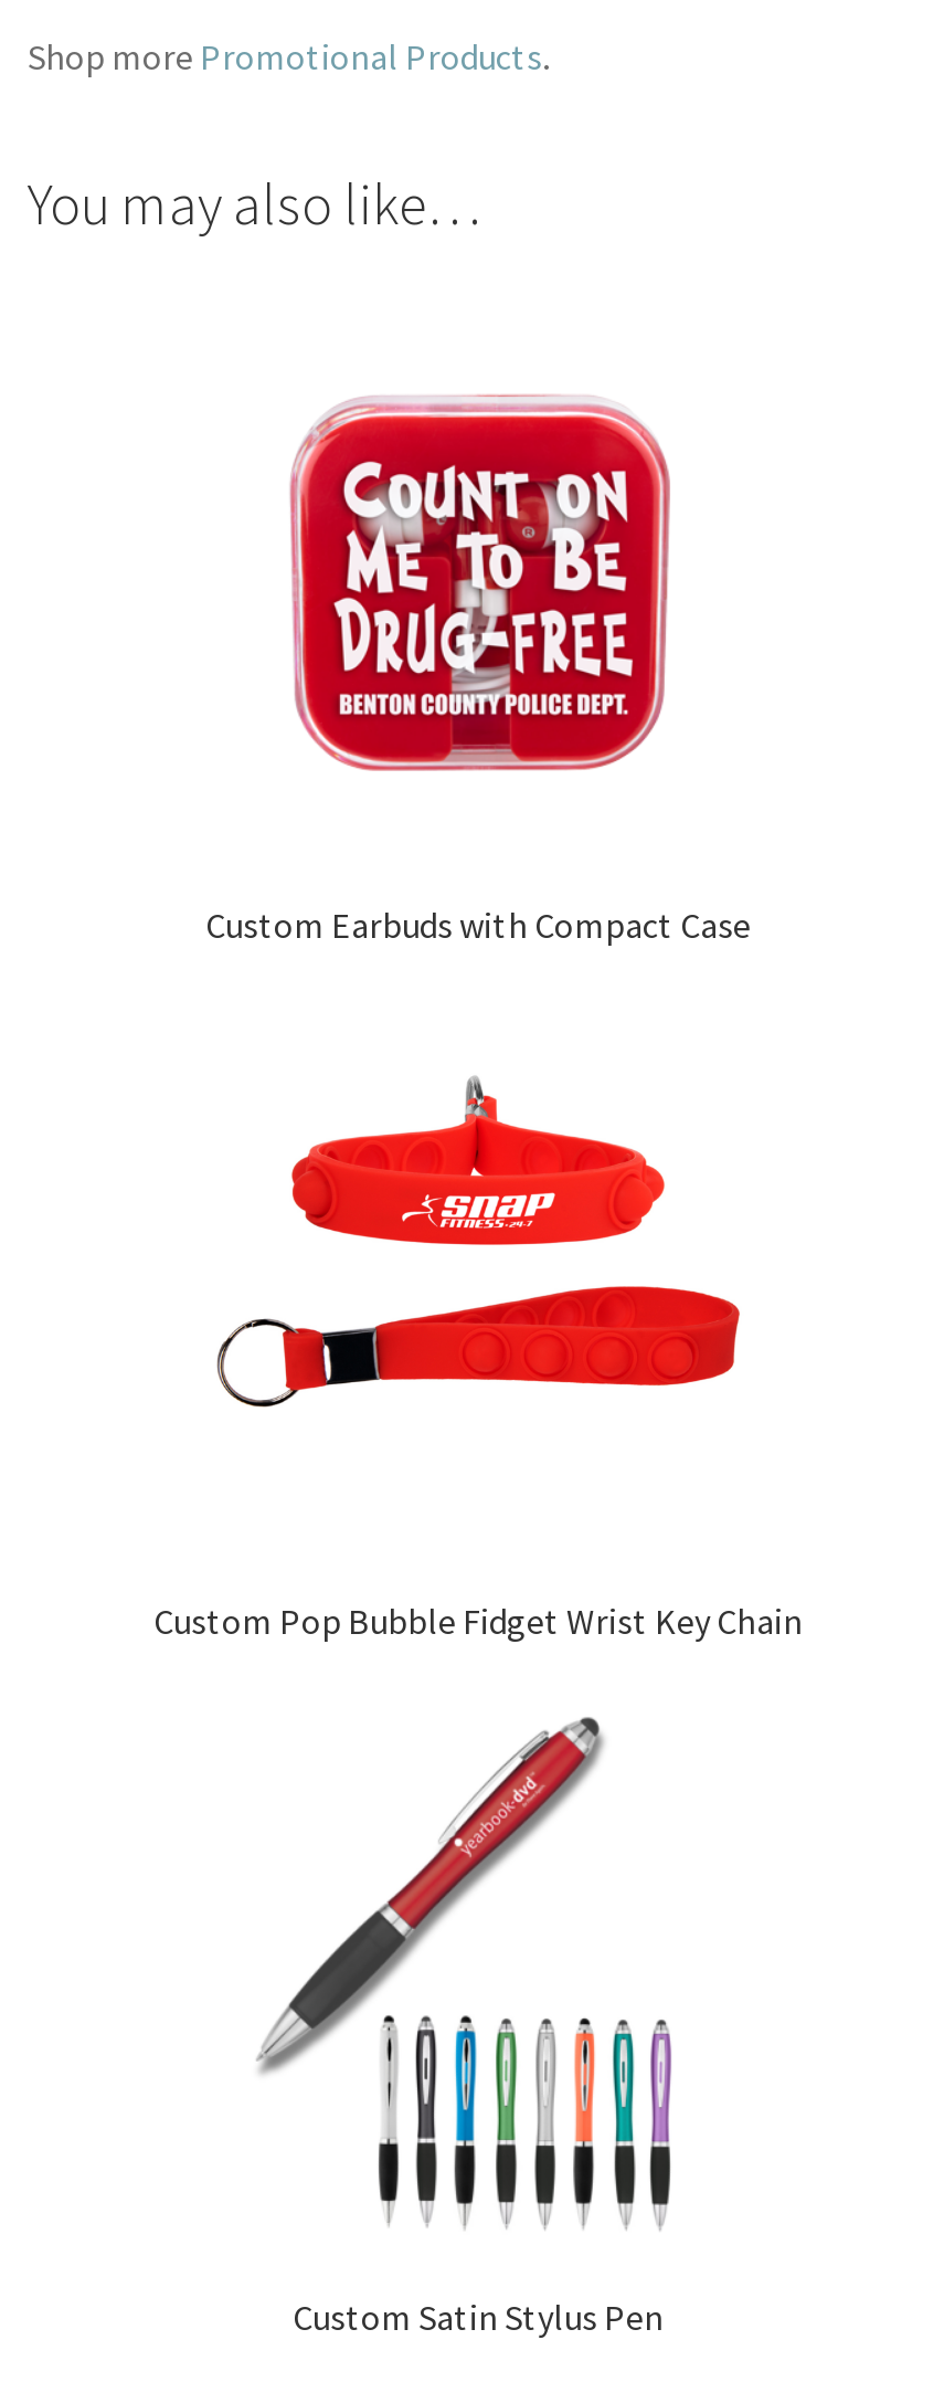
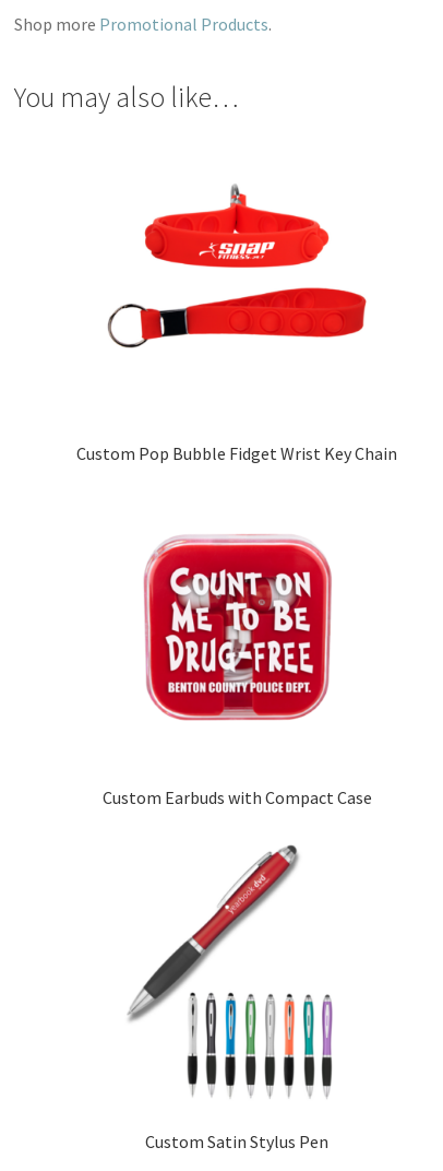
moved [288,394,672,772] -> [139,534,333,721]: [image]
moved [205,903,751,947] -> [102,786,372,808]: Custom Earbuds with Compact Case
moved [290,1093,664,1243] -> [144,192,328,267]: [image]
moved [443,1285,741,1387] -> [219,287,367,338]: [image]
moved [153,1598,803,1643] -> [76,443,397,465]: Custom Pop Bubble Fidget Wrist Key Chain

